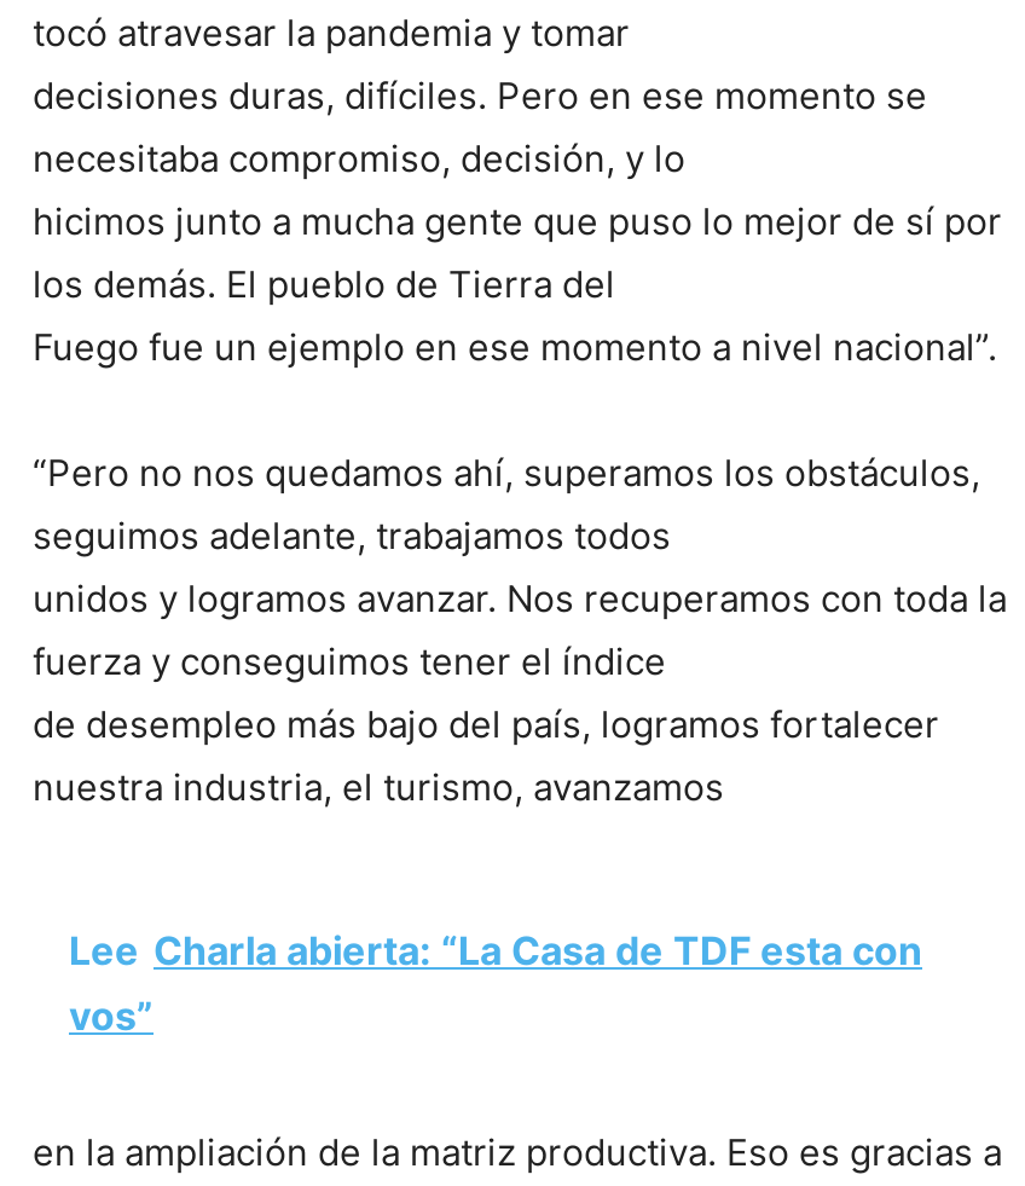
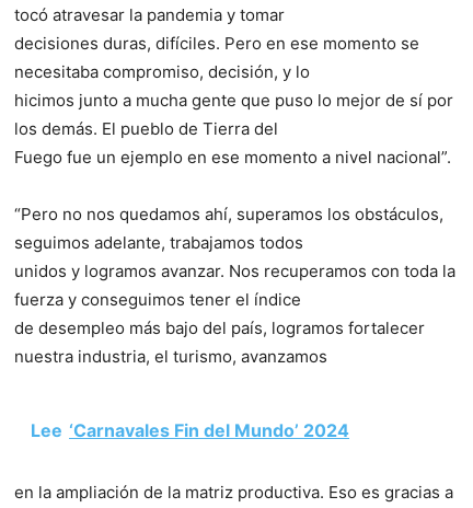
[69,926,922,1040] Lee Charla abierta: “La Casa de TDF esta con | vos” -> [31,419,349,441] Lee ‘Carnavales Fin del Mundo’ 2024

